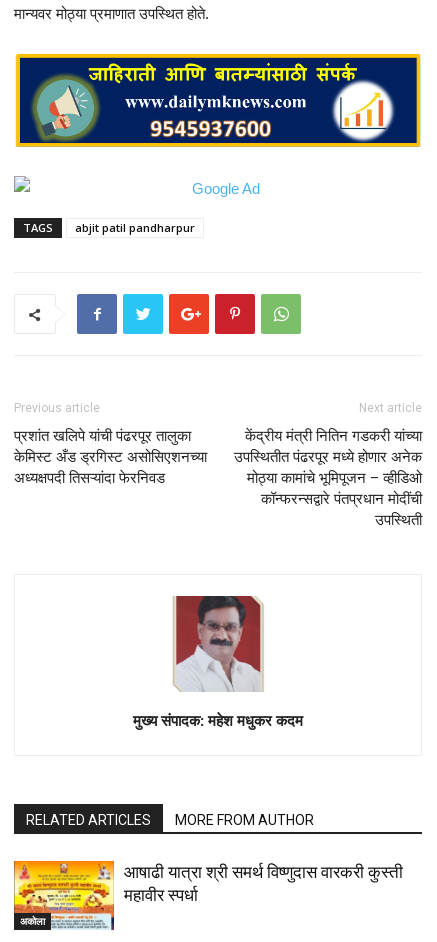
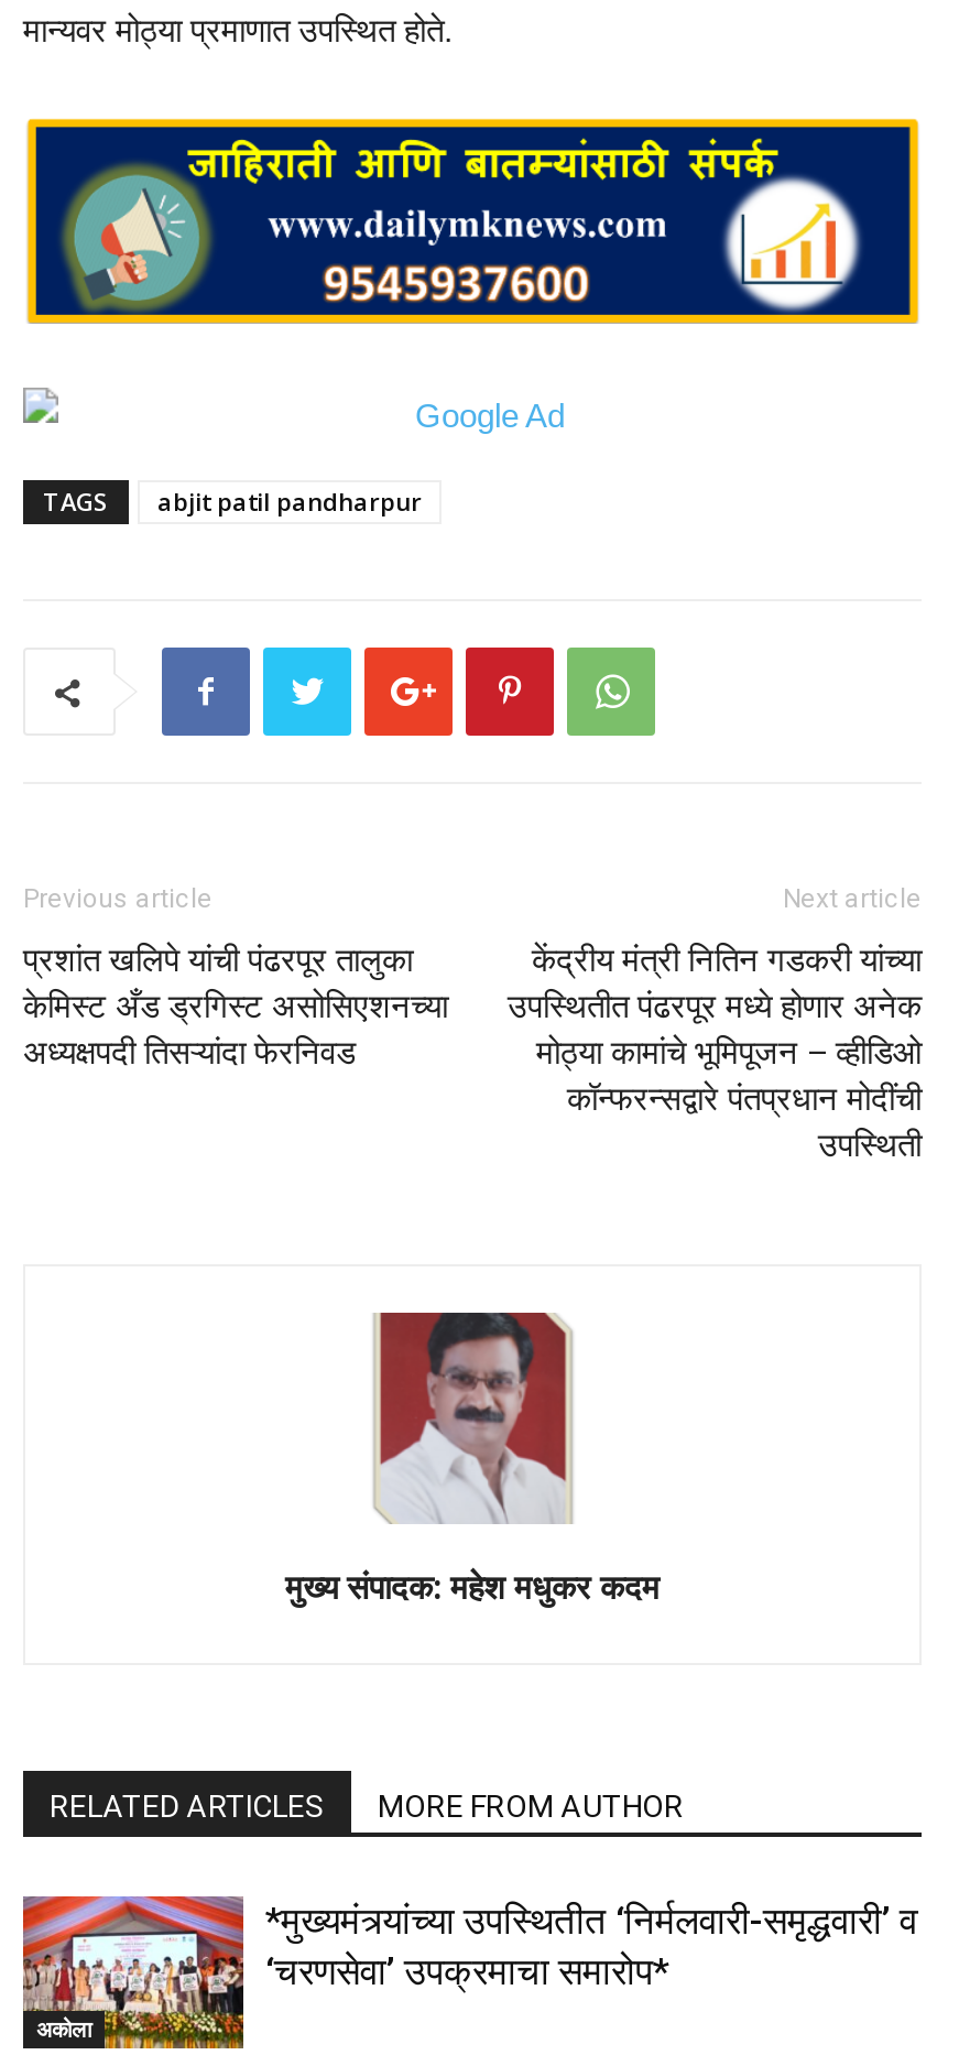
[13,860,403,930] [image] | आषाढी यात्रा श्री समर्थ विष्णुदास वारकरी कुस्ती | महावीर स्पर्धा -> [23,1894,917,2051] [image] | *मुख्यमंत्र्यांच्या उपस्थितीत ‘निर्मलवारी-समृद्धवारी’ व | ‘चरणसेवा’ उपक्रमाचा समारोप*

